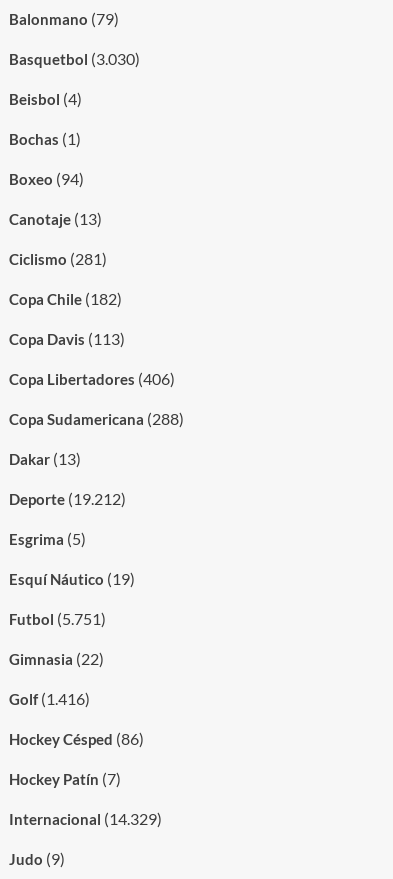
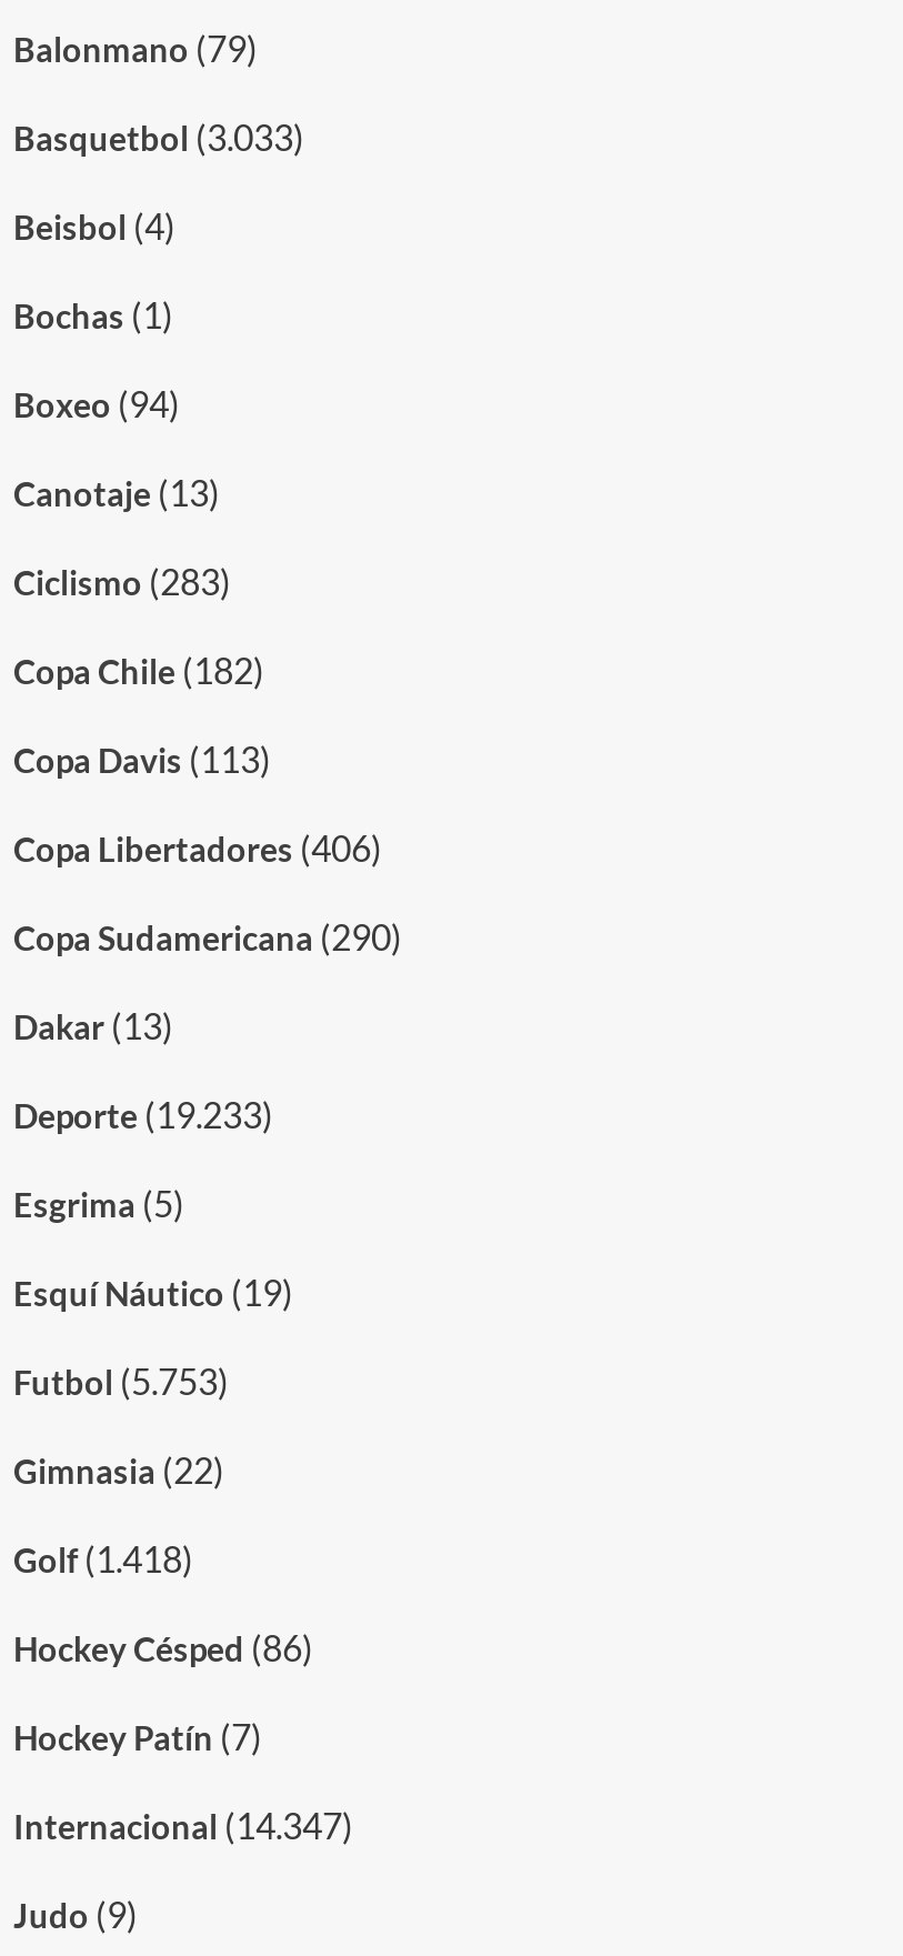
[8,49,139,68] Basquetbol (3.030) -> [13,116,304,158] Basquetbol (3.033)
[8,249,106,268] Ciclismo (281) -> [13,560,231,602] Ciclismo (283)
[8,409,183,428] Copa Sudamericana (288) -> [13,915,402,958] Copa Sudamericana (290)
[8,489,125,508] Deporte (19.212) -> [13,1093,273,1135] Deporte (19.233)
[8,609,105,628] Futbol (5.751) -> [13,1360,229,1402] Futbol (5.753)
[8,689,89,708] Golf (1.416) -> [13,1537,193,1580] Golf (1.418)
[8,809,161,828] Internacional (14.329) -> [13,1804,353,1846] Internacional (14.347)

